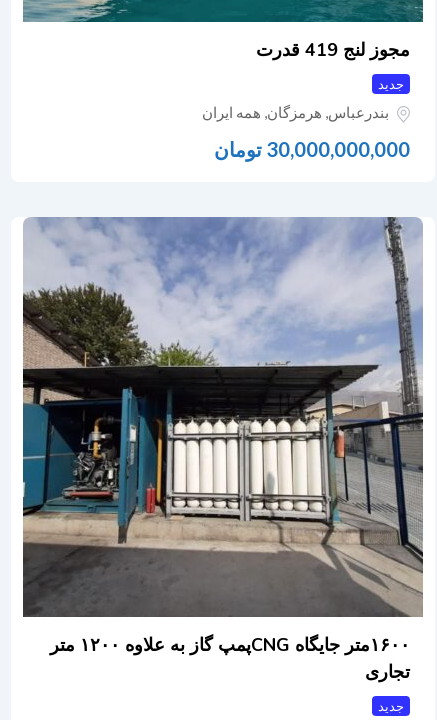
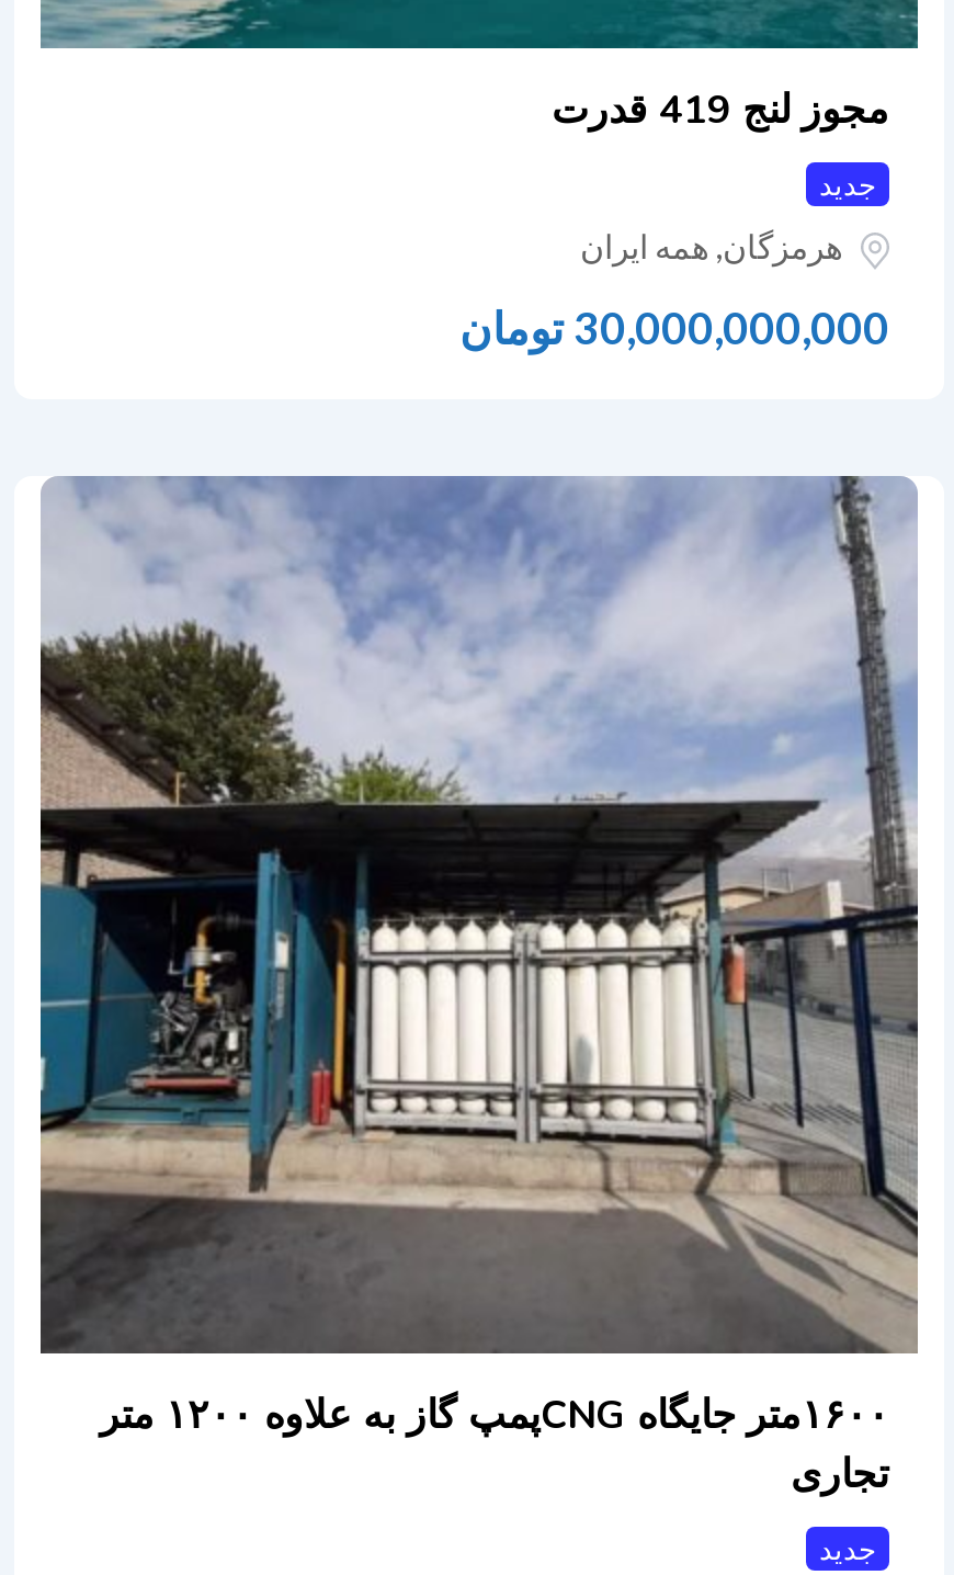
[202,103,389,121] بندرعباس, هرمزگان, همه ایران -> [580,226,843,265] هرمزگان, همه ایران

